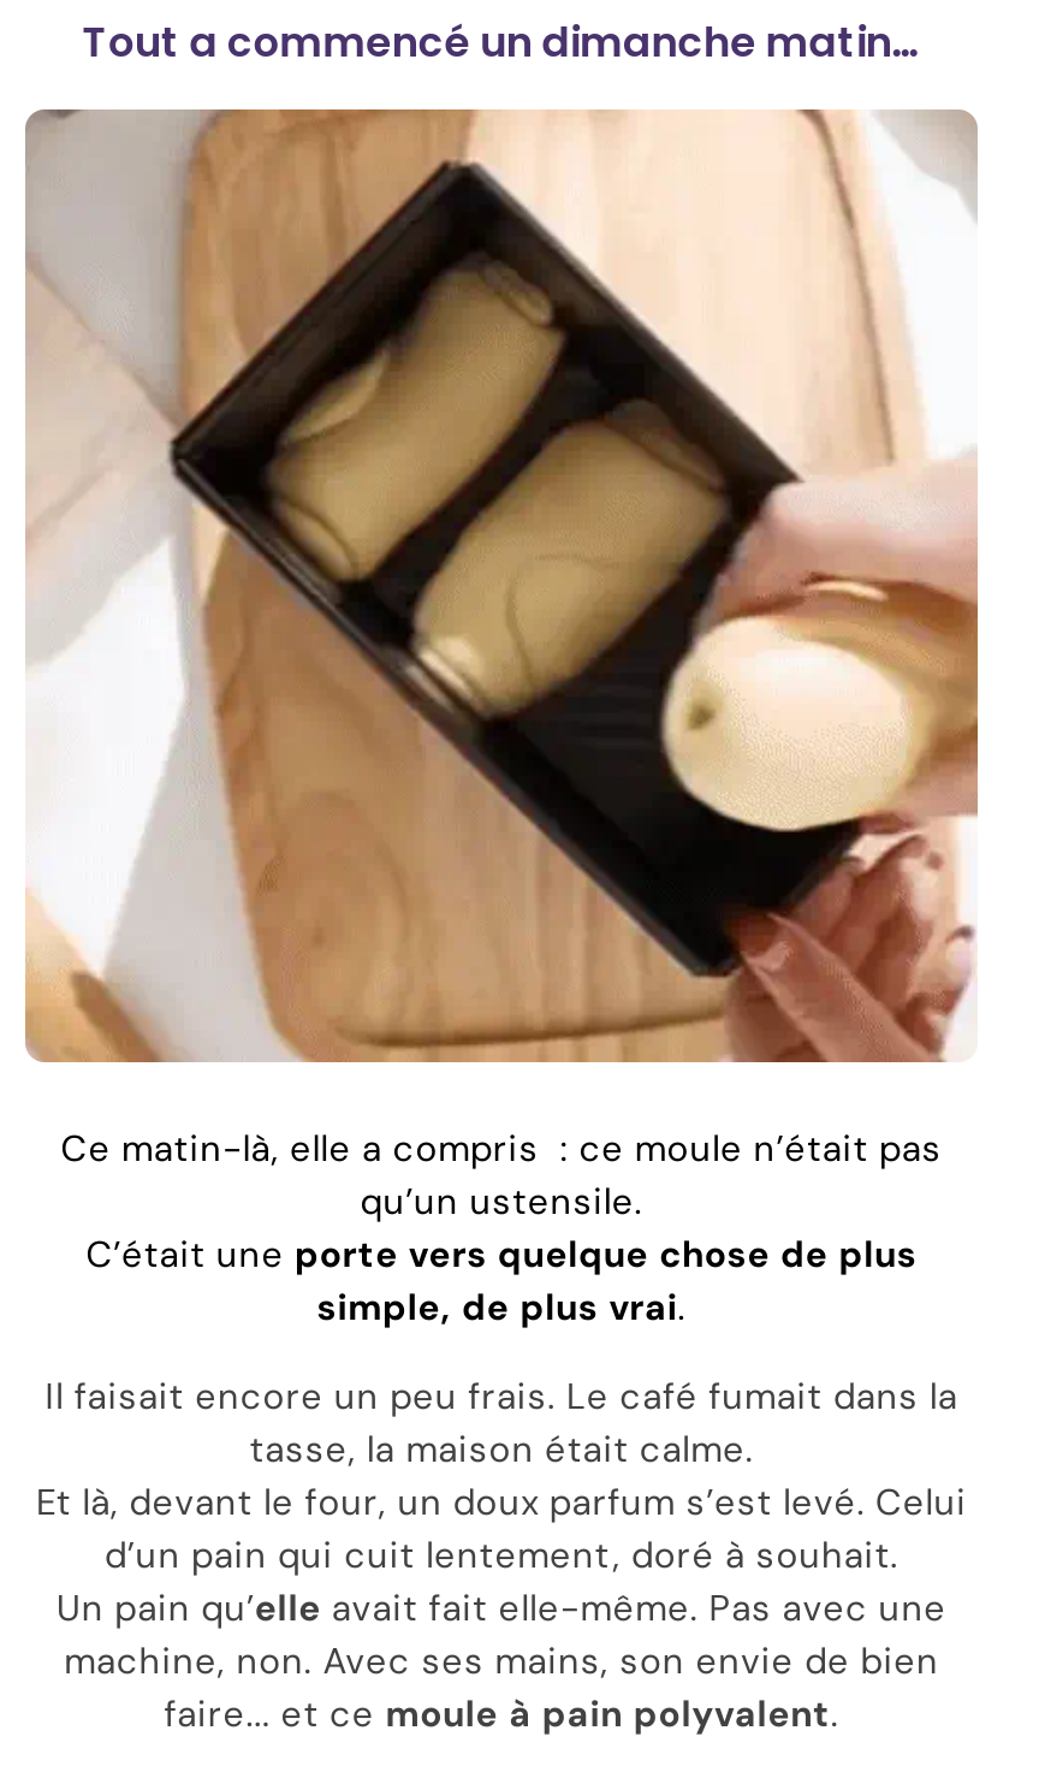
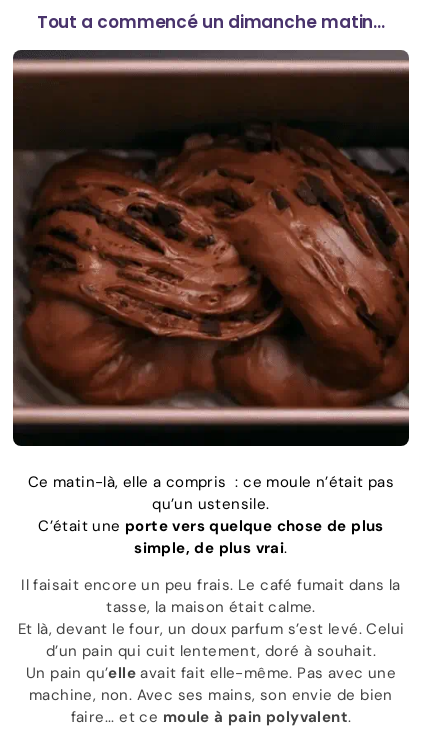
[23,107,980,1065] [image] -> [12,49,410,447] [image]

